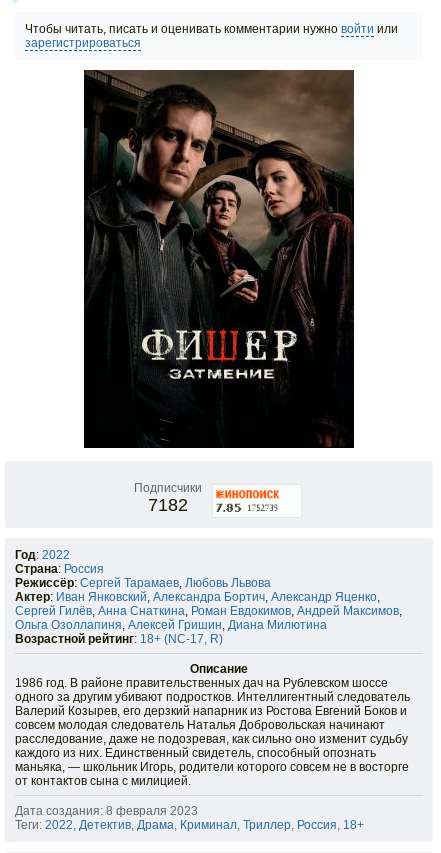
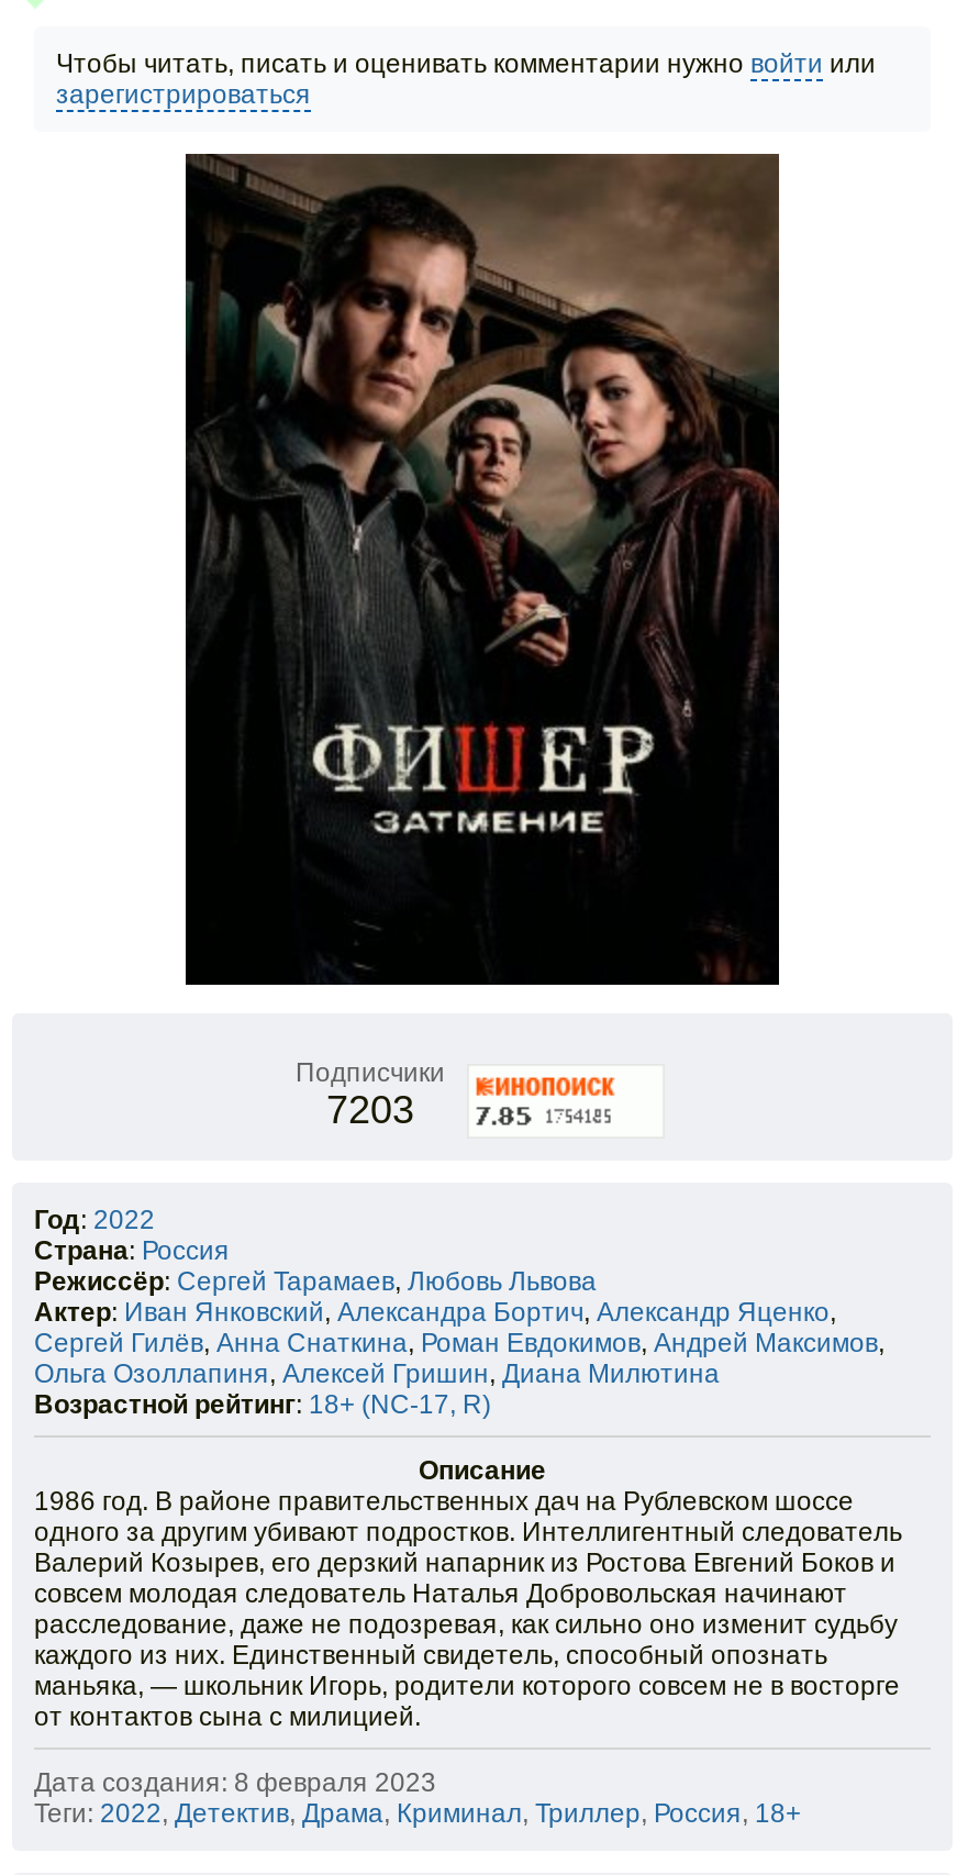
[148,495,188,515] 7182 -> [326,1088,414,1132] 7203

